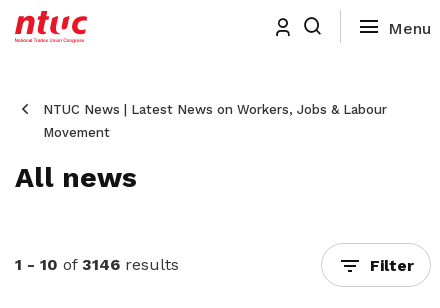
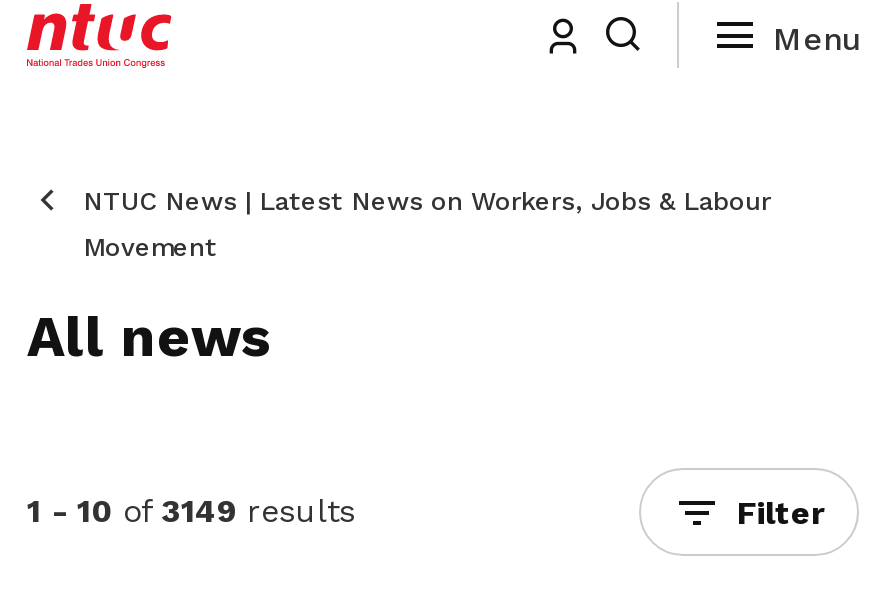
[15,255,179,274] 1 - 10 of 3146 results -> [27,492,355,530] 1 - 10 of 3149 results

